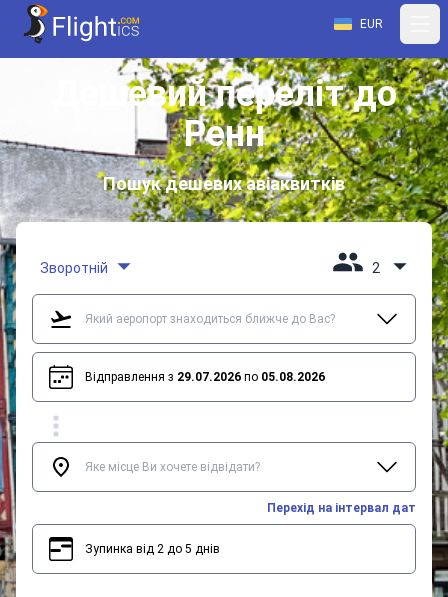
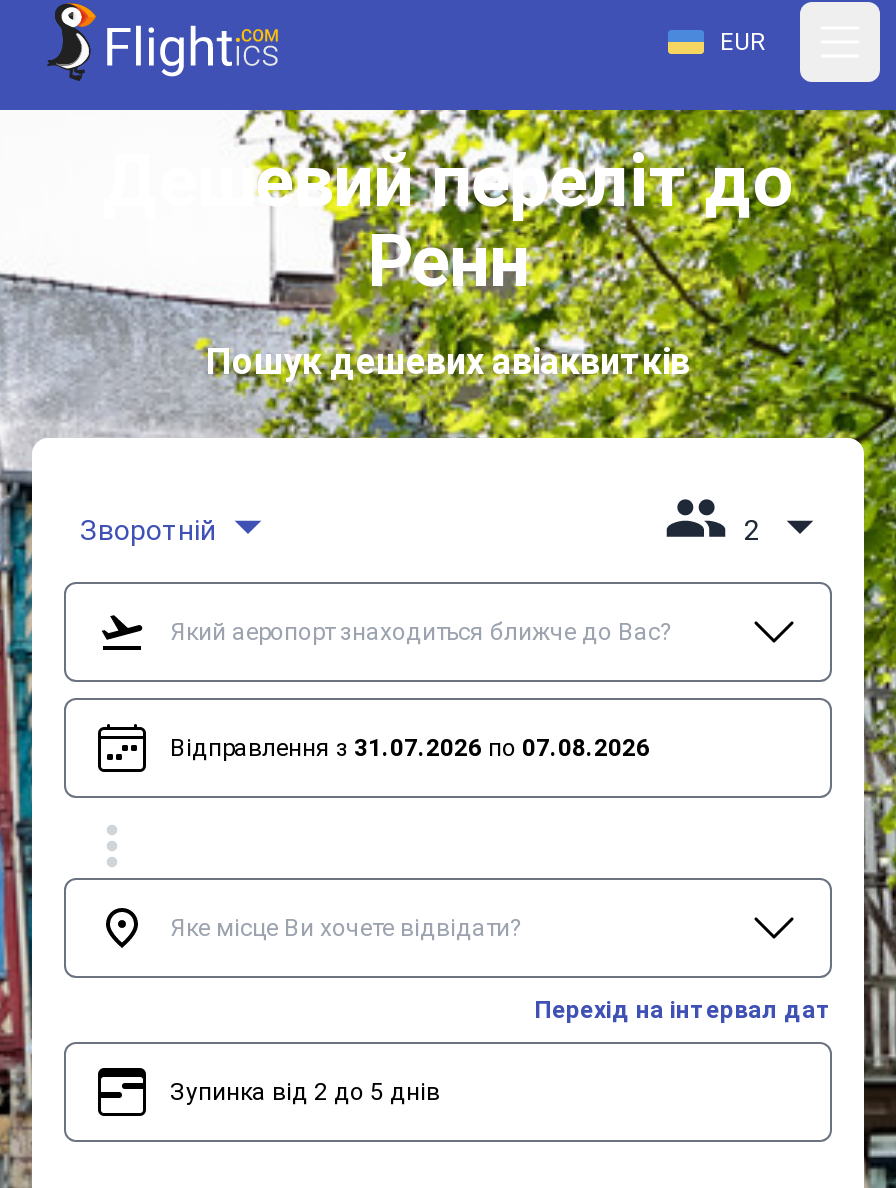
[85,370,325,384] Відправлення з 29.07.2026 по 05.08.2026 -> [170,734,650,762] Відправлення з 31.07.2026 по 07.08.2026

